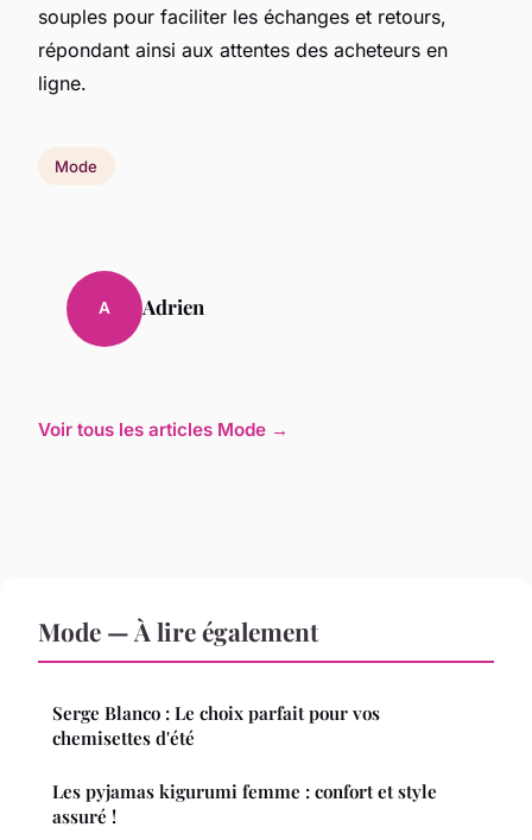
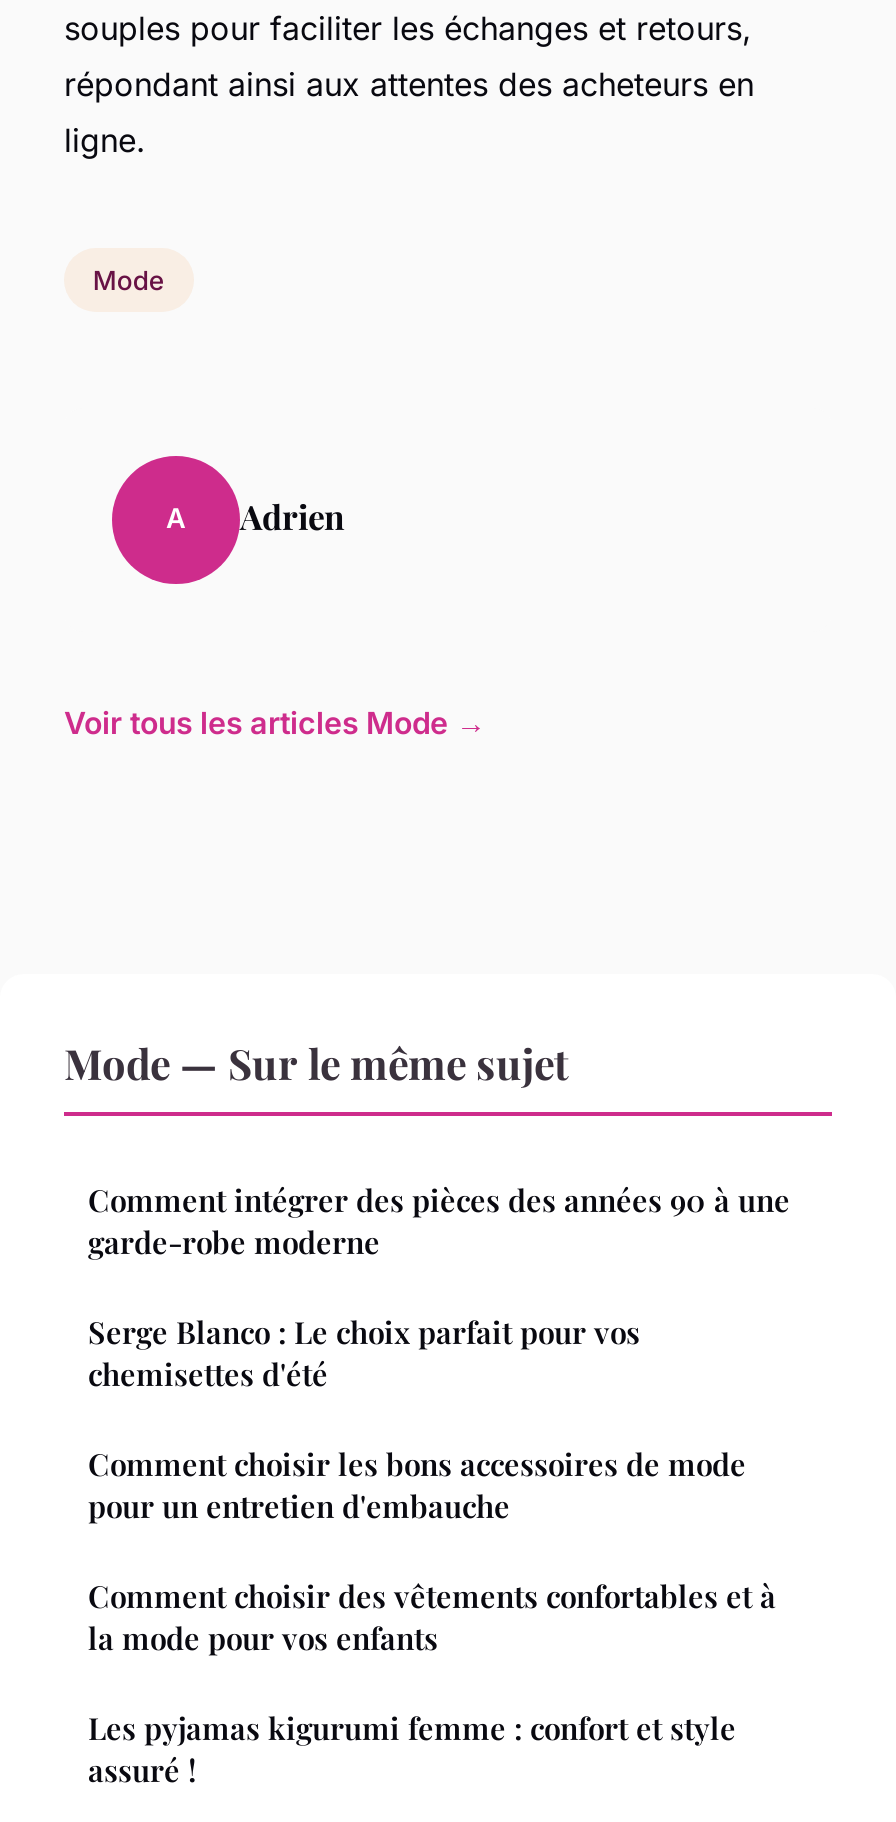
[38,614,318,647] Mode — À lire également -> [64,1033,790,1261] Mode — Sur le même sujet | Comment intégrer des pièces des années 90 à une | garde-robe moderne
none -> [88,1443,776,1657] Comment choisir les bons accessoires de mode | pour un entretien d'embauche | Comment choisir des vêtements confortables et à | la mode pour vos enfants

